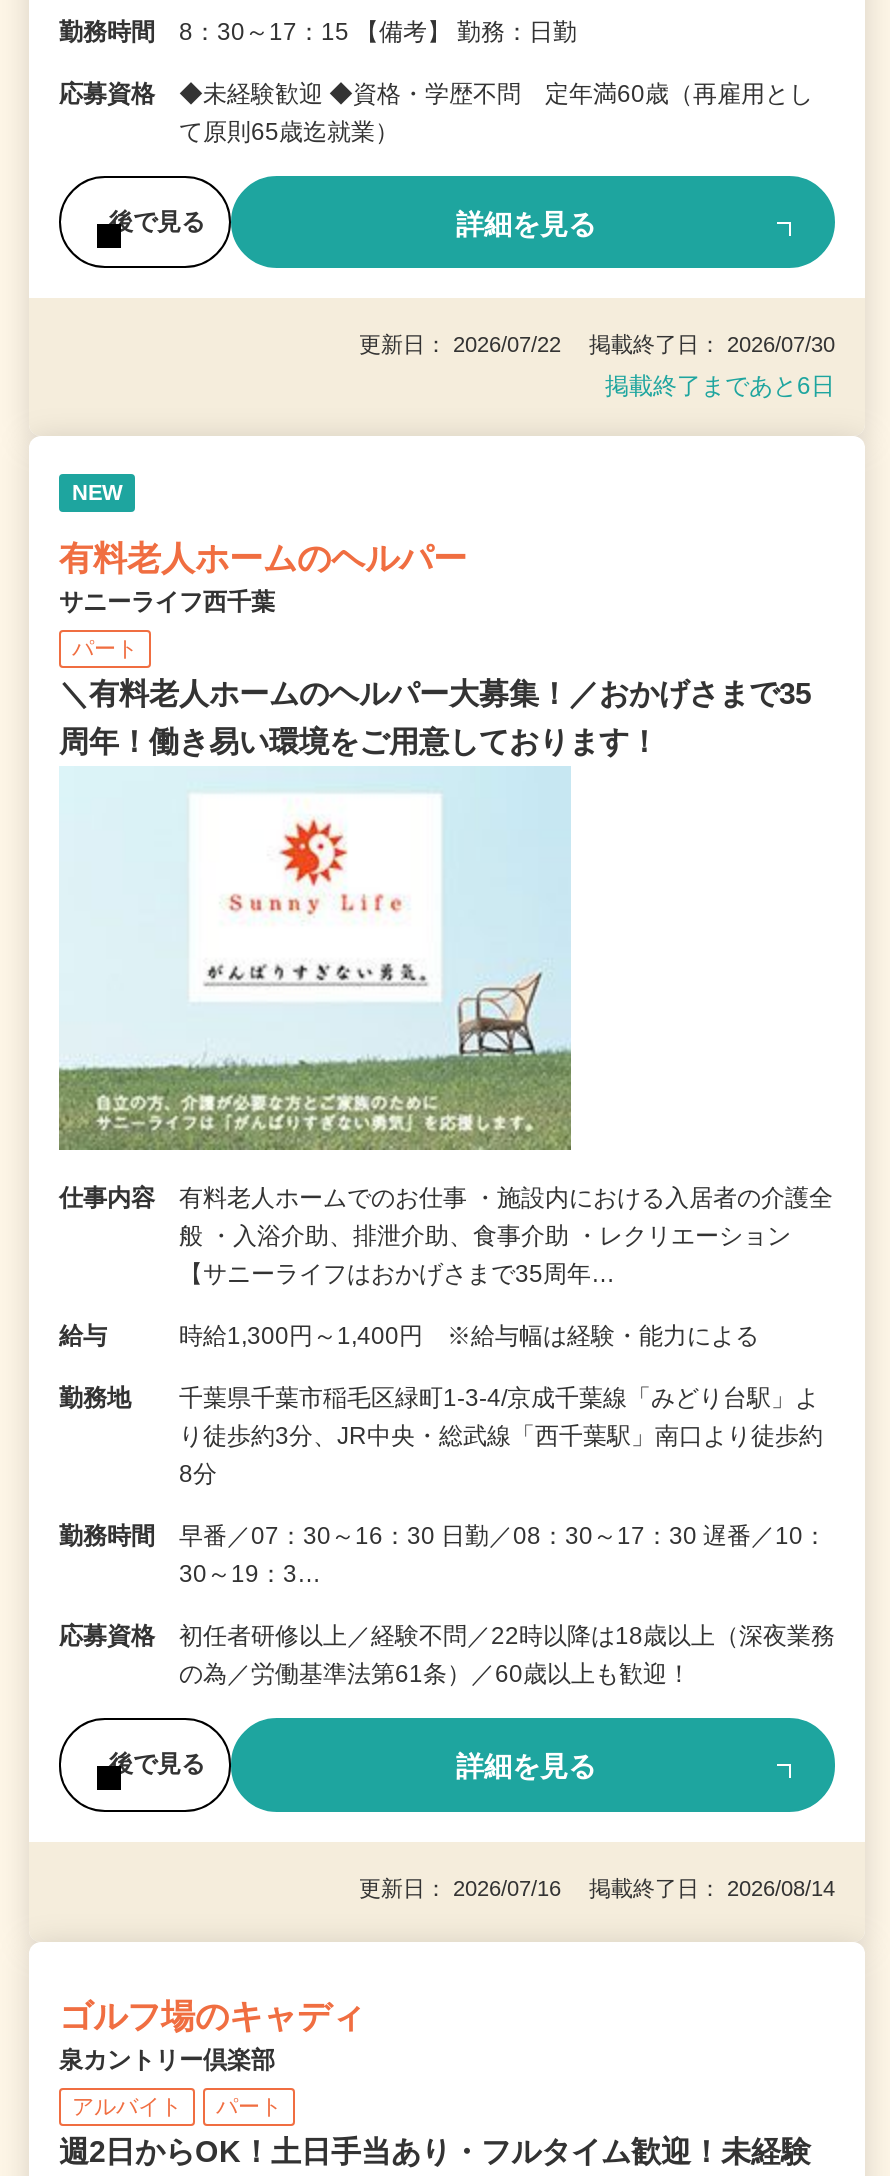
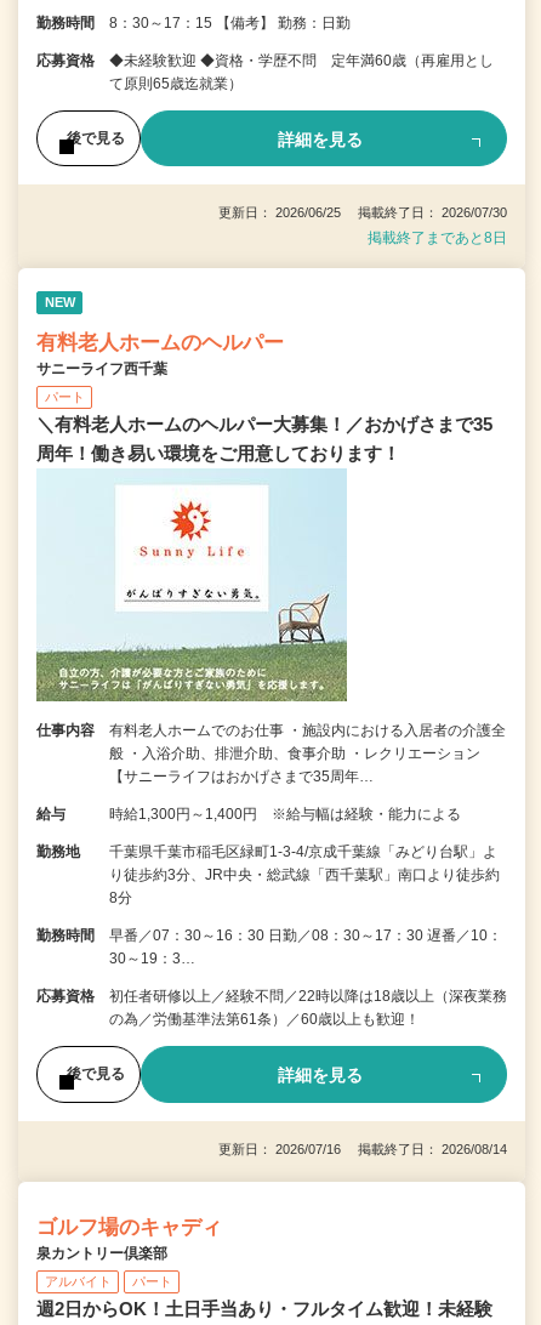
[359,332,835,356] 更新日： 2026/07/22 掲載終了日： 2026/07/30 -> [218,205,507,220] 更新日： 2026/06/25 掲載終了日： 2026/07/30
[605,372,835,400] 掲載終了まであと6日 -> [368,230,507,247] 掲載終了まであと8日

